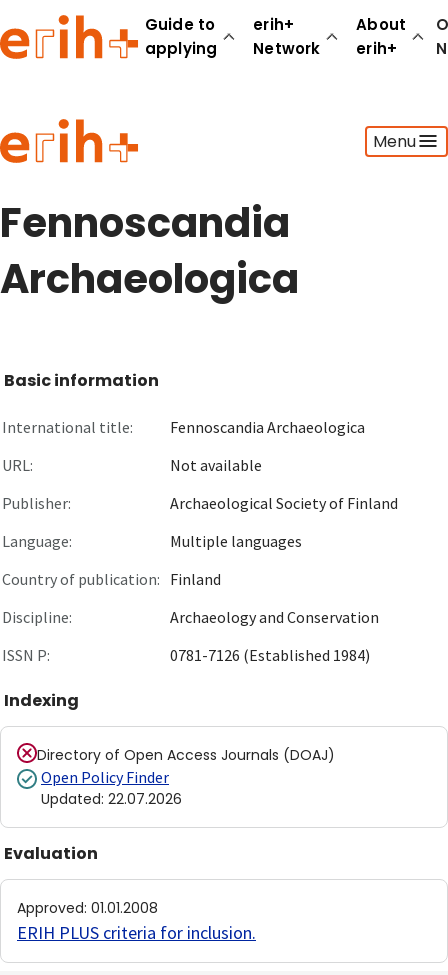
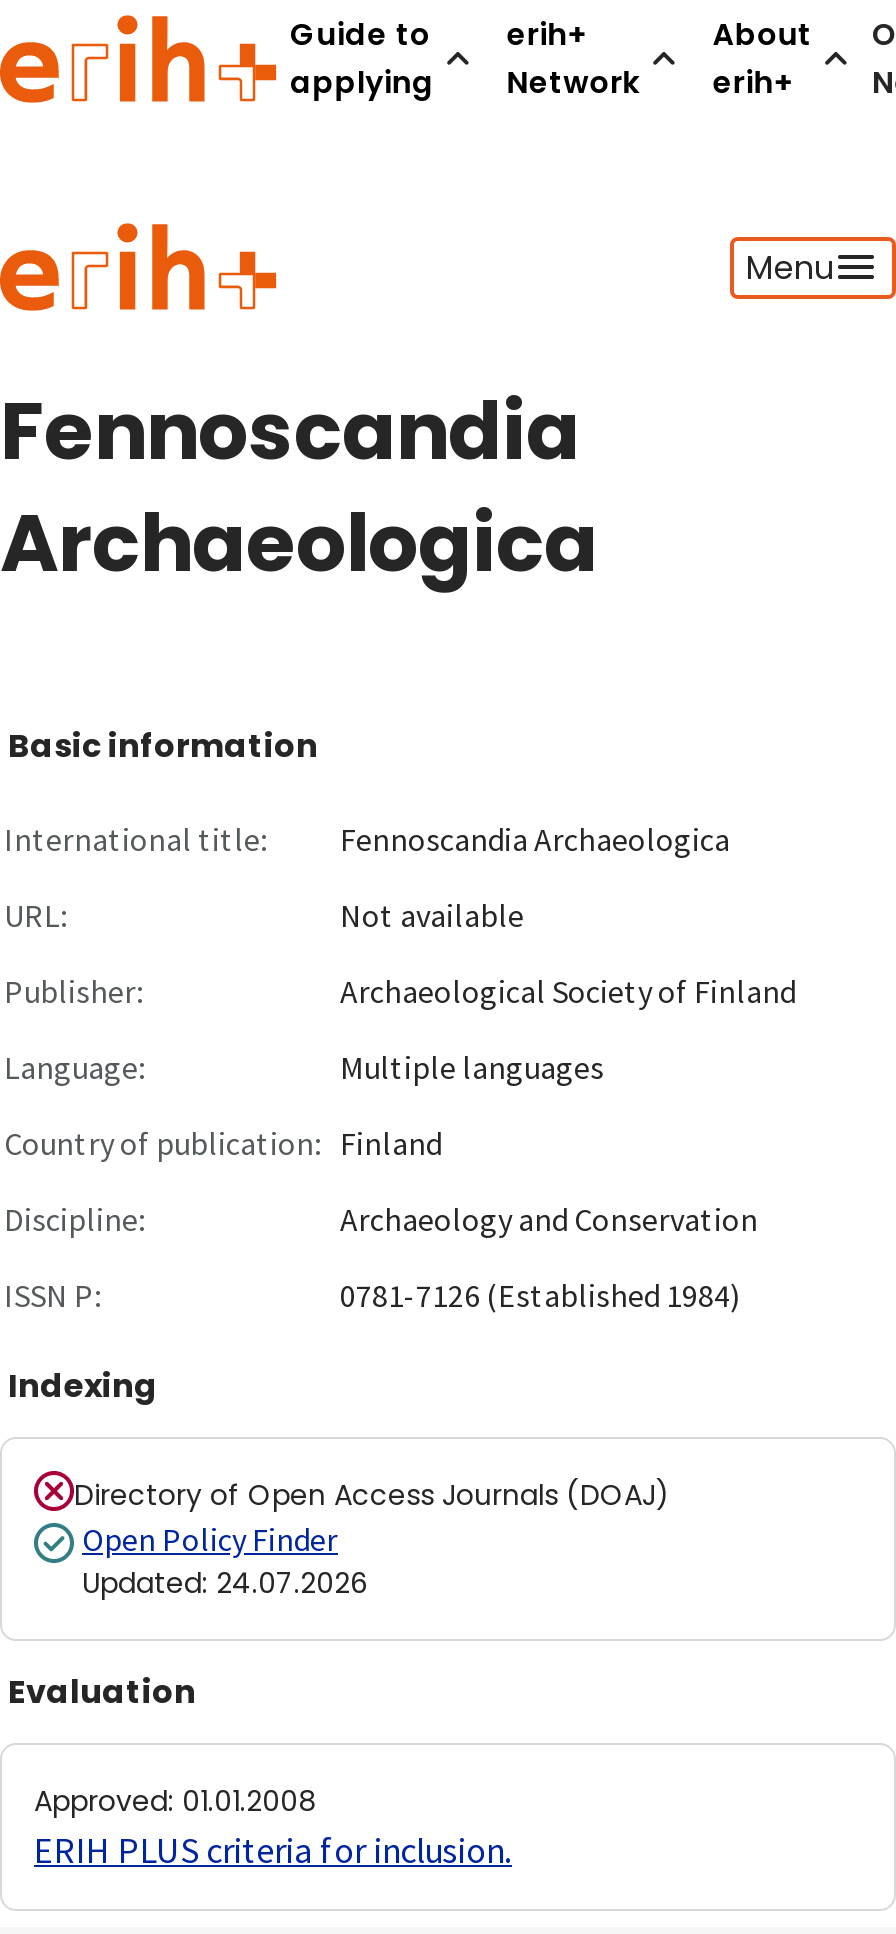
[41,789,182,809] Updated: 22.07.2026 -> [82,1563,368,1603] Updated: 24.07.2026

